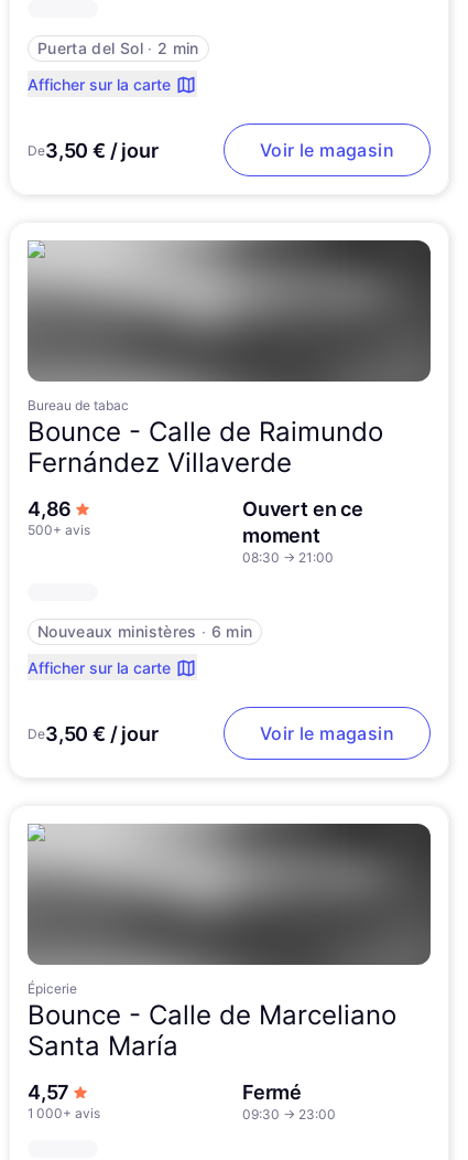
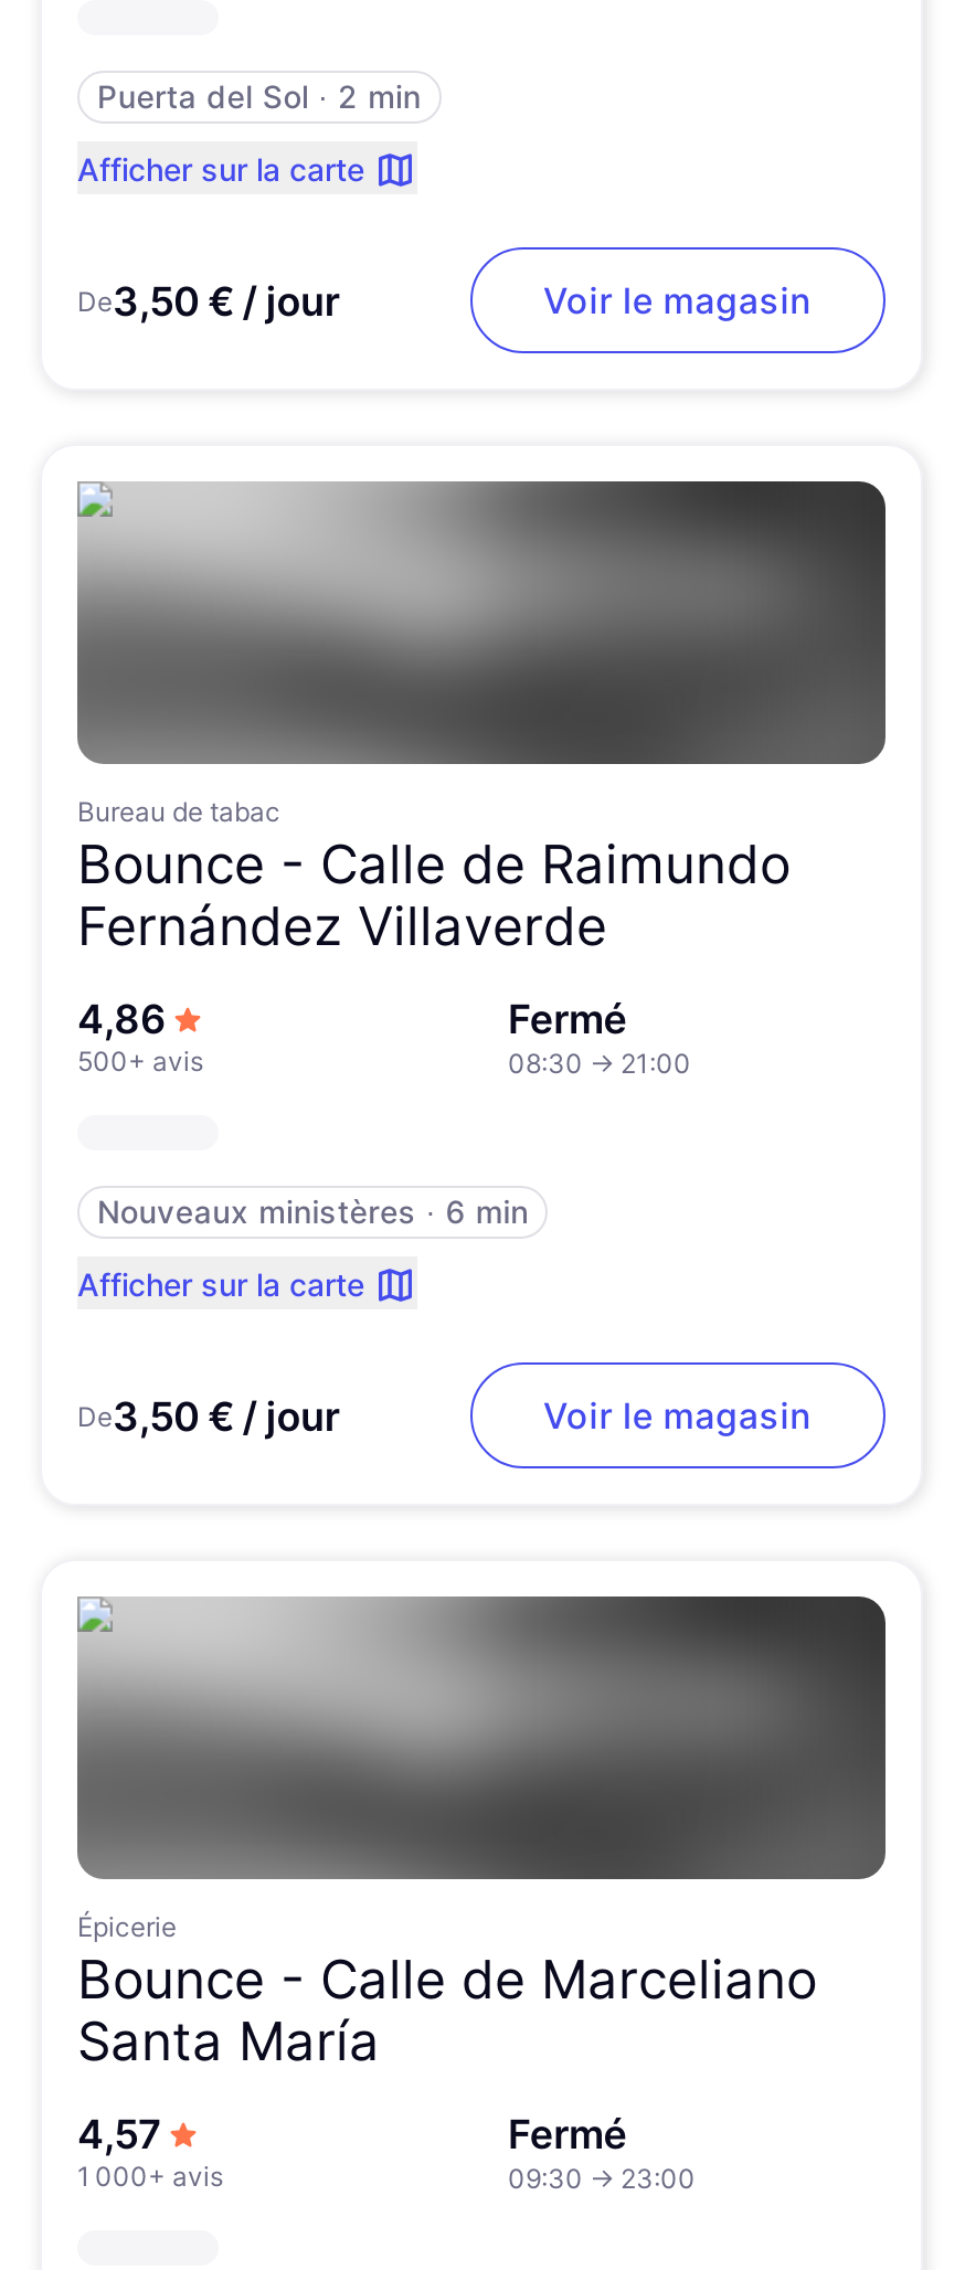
[242,497,363,547] Ouvert en ce | moment -> [508,996,627,1042] Fermé

